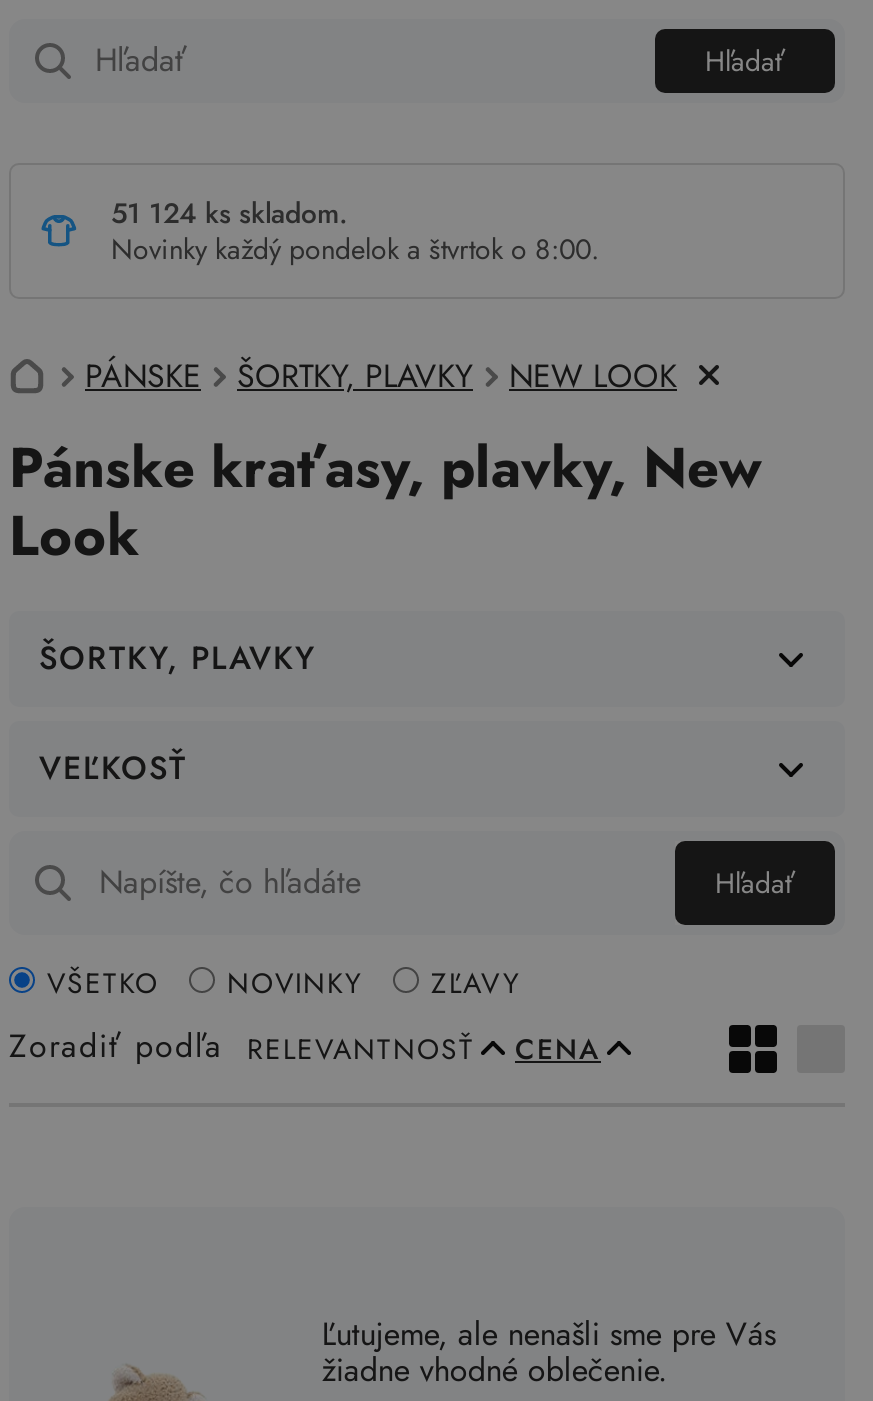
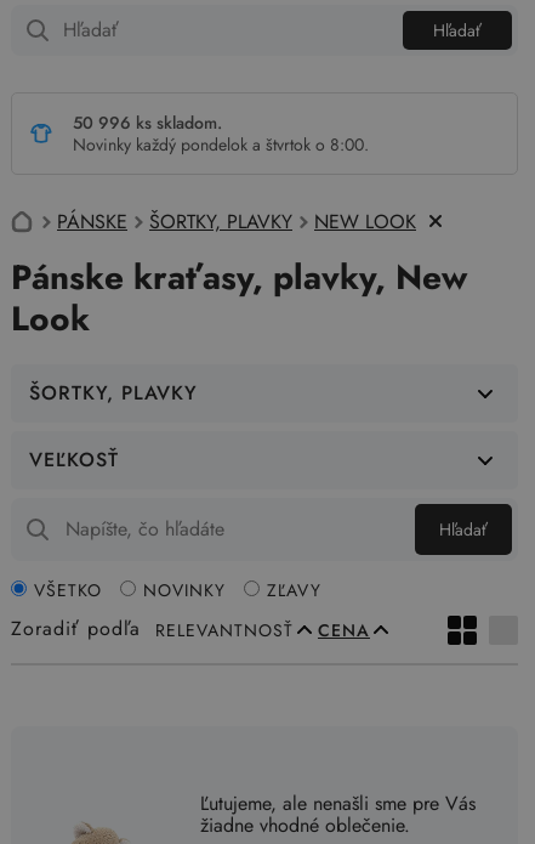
[111,193,347,233] 51 124 ks skladom. -> [73,111,222,135] 50 996 ks skladom.

